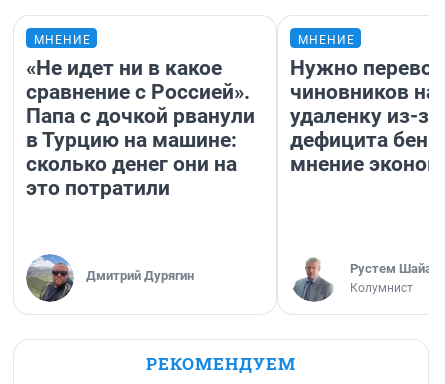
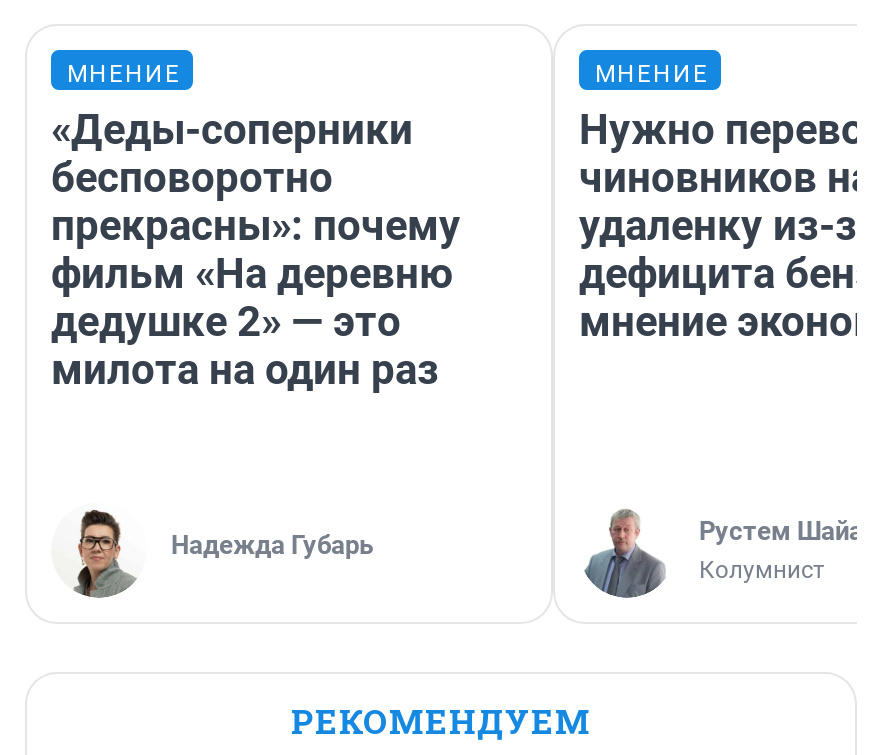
[26,56,255,200] «Не идет ни в какое | сравнение с Россией». | Папа с дочкой рванули | в Турцию на машине: | сколько денег они на | это потратили -> [51,106,461,394] «Деды-соперники | бесповоротно | прекрасны»: почему | фильм «На деревню | дедушке 2» — это | милота на один раз
[25,253,194,302] [image] | Дмитрий Дурягин -> [51,502,373,598] [image] | Надежда Губарь

